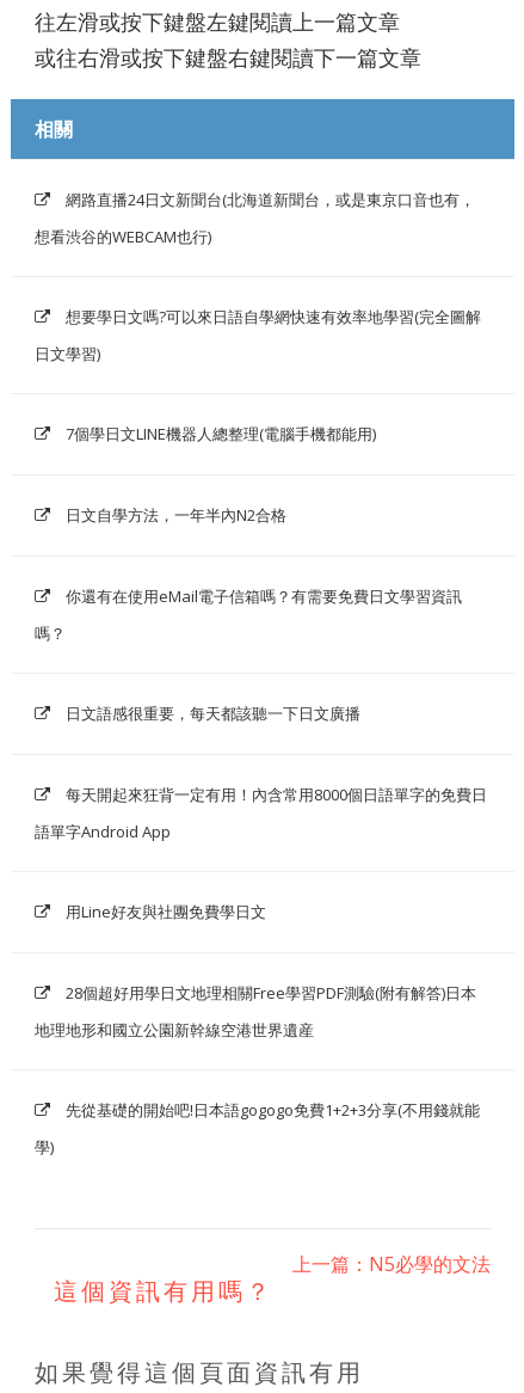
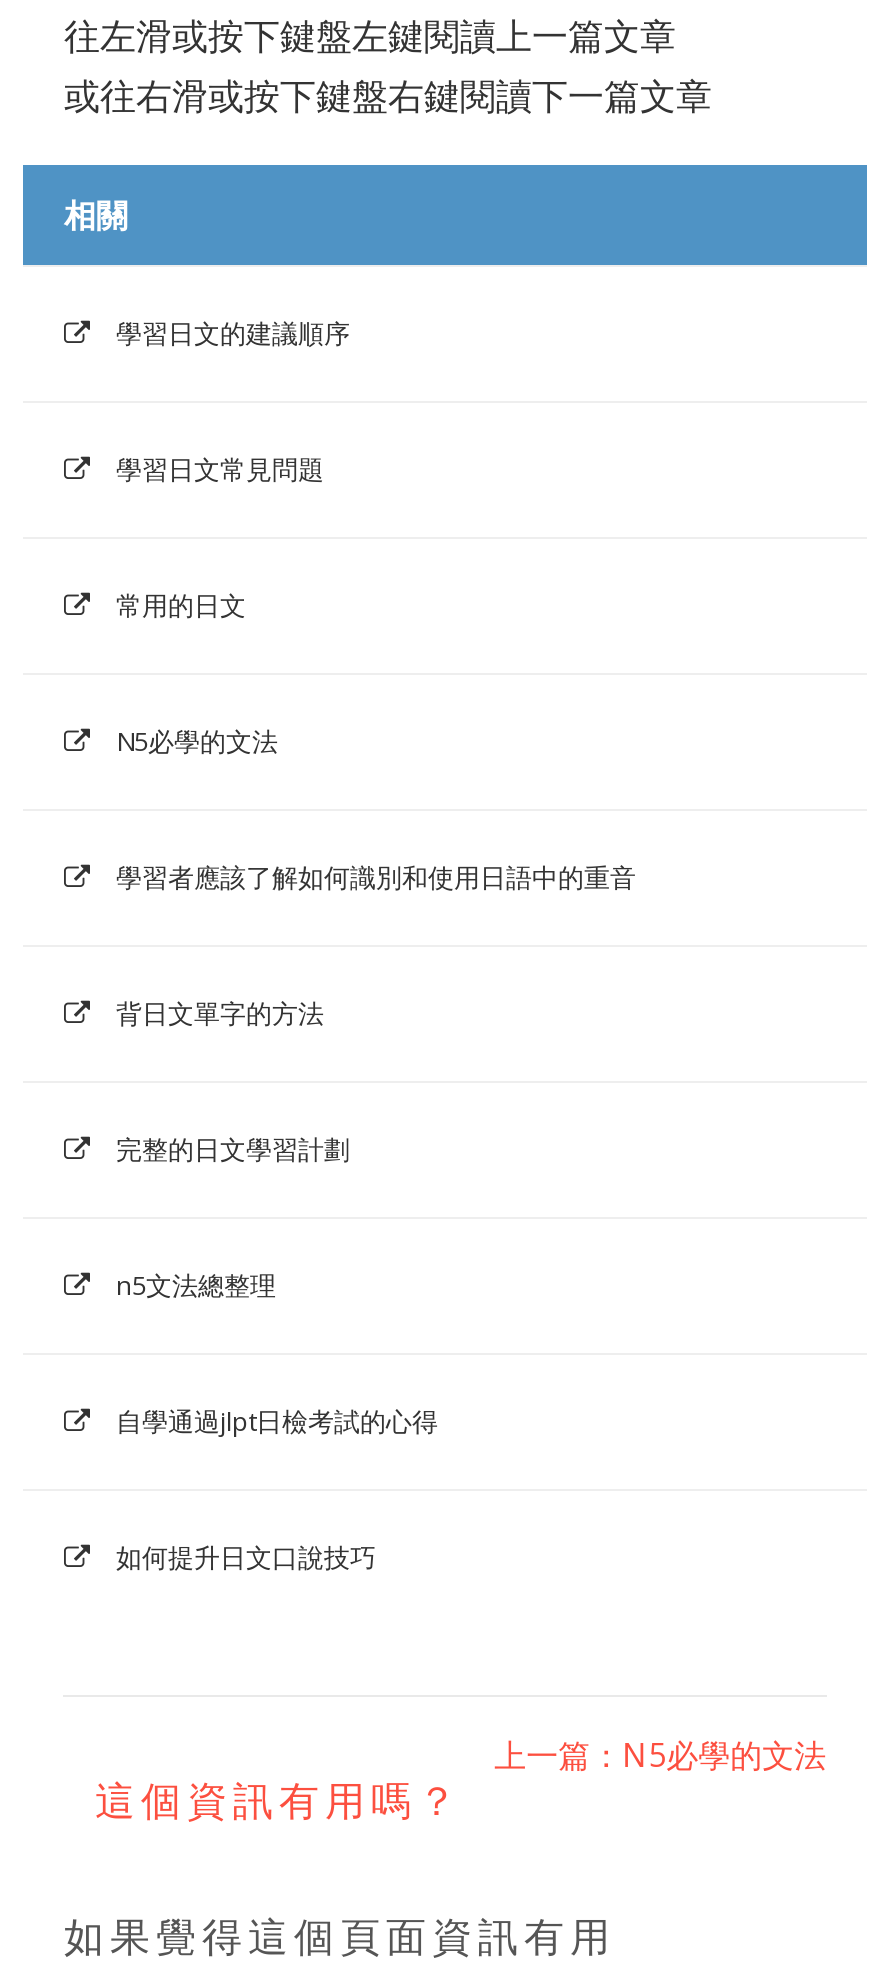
[35,189,476,247] 網路直播24日文新聞台(北海道新聞台，或是東京口音也有， | 想看渋谷的WEBCAM也行) -> [116,315,350,351] 學習日文的建議順序
[35,306,482,364] 想要學日文嗎?可以來日語自學網快速有效率地學習(完全圖解 | 日文學習) -> [116,451,324,487] 學習日文常見問題
[66,423,376,444] 7個學日文LINE機器人總整理(電腦手機都能用) -> [116,587,246,623] 常用的日文
[66,504,287,526] 日文自學方法，一年半內N2合格 -> [116,723,278,759] N5必學的文法
[35,585,462,644] 你還有在使用eMail電子信箱嗎？有需要免費日文學習資訊 | 嗎？ -> [116,859,636,895] 學習者應該了解如何識別和使用日語中的重音
[66,702,361,724] 日文語感很重要，每天都該聽一下日文廣播 -> [116,995,324,1031] 背日文單字的方法
[35,784,487,842] 每天開起來狂背一定有用！內含常用8000個日語單字的免費日 | 語單字Android App -> [116,1131,350,1167] 完整的日文學習計劃
[66,901,267,922] 用Line好友與社團免費學日文 -> [116,1267,276,1303] n5文法總整理
[35,982,477,1040] 28個超好用學日文地理相關Free學習PDF測驗(附有解答)日本 | 地理地形和國立公園新幹線空港世界遺産 -> [116,1403,438,1439] 自學通過jlpt日檢考試的心得
[35,1099,480,1158] 先從基礎的開始吧!日本語gogogo免費1+2+3分享(不用錢就能 | 學) -> [116,1539,376,1575] 如何提升日文口說技巧

